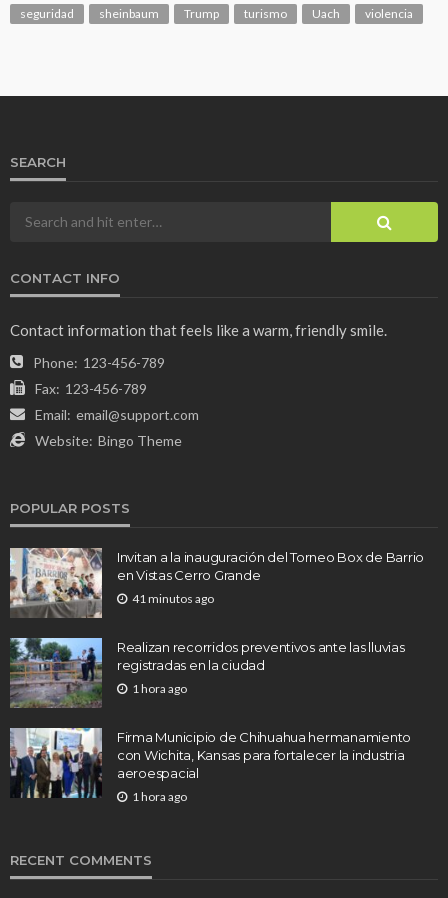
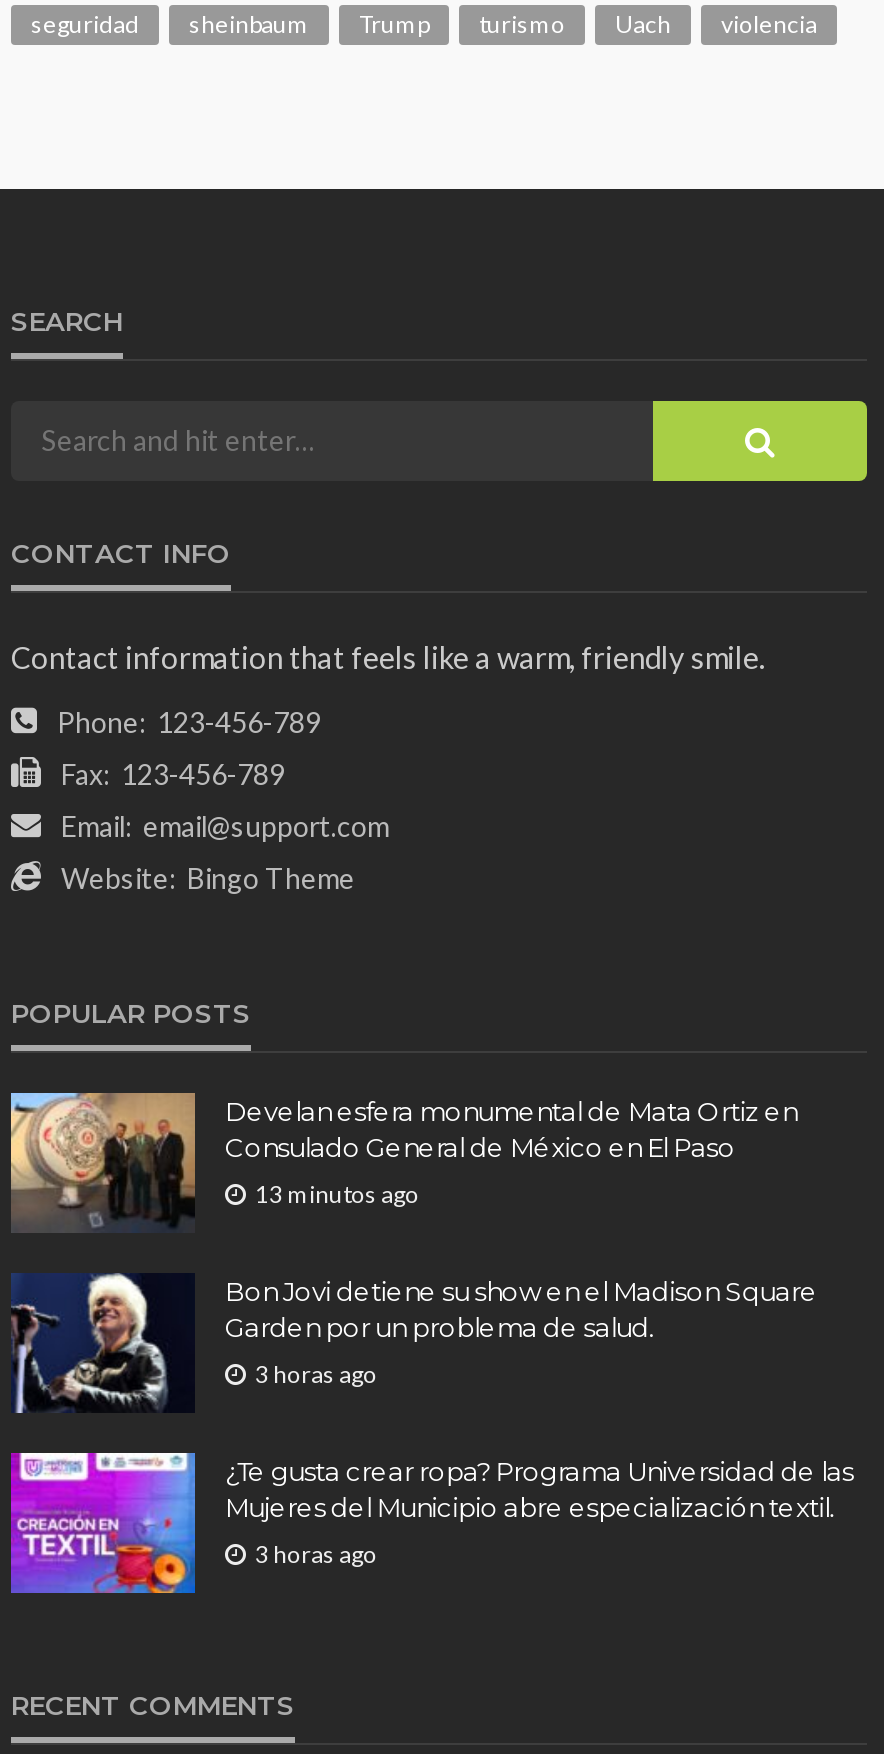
[10,547,424,619] [image] | Invitan a la inauguración del Torneo Box de Barrio | en Vistas Cerro Grande -> [11,1091,797,1231] [image] | Develan esfera monumental de Mata Ortiz en | Consulado General de México en El Paso
[132,591,214,606] 41 minutos ago -> [255,1178,419,1208] 13 minutos ago
[10,637,404,709] [image] | Realizan recorridos preventivos ante las lluvias | registradas en la ciudad -> [11,1273,818,1413] [image] | Bon Jovi detiene su show en el Madison Square | Garden por un problema de salud.
[132,681,187,696] 1 hora ago -> [255,1358,377,1388] 3 horas ago
[9,727,411,799] [image] | Firma Municipio de Chihuahua hermanamiento | con Wichita, Kansas para fortalecer la industria | aeroespacial -> [9,1451,854,1595] [image] | ¿Te gusta crear ropa? Programa Universidad de las | Mujeres del Municipio abre especialización textil.
[132,789,187,804] 1 hora ago -> [255,1538,377,1568] 3 horas ago

